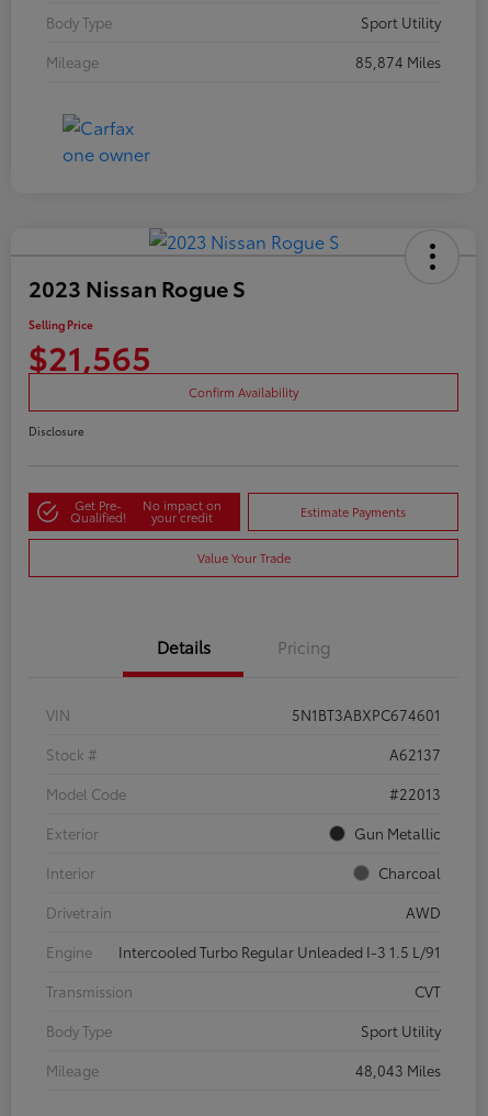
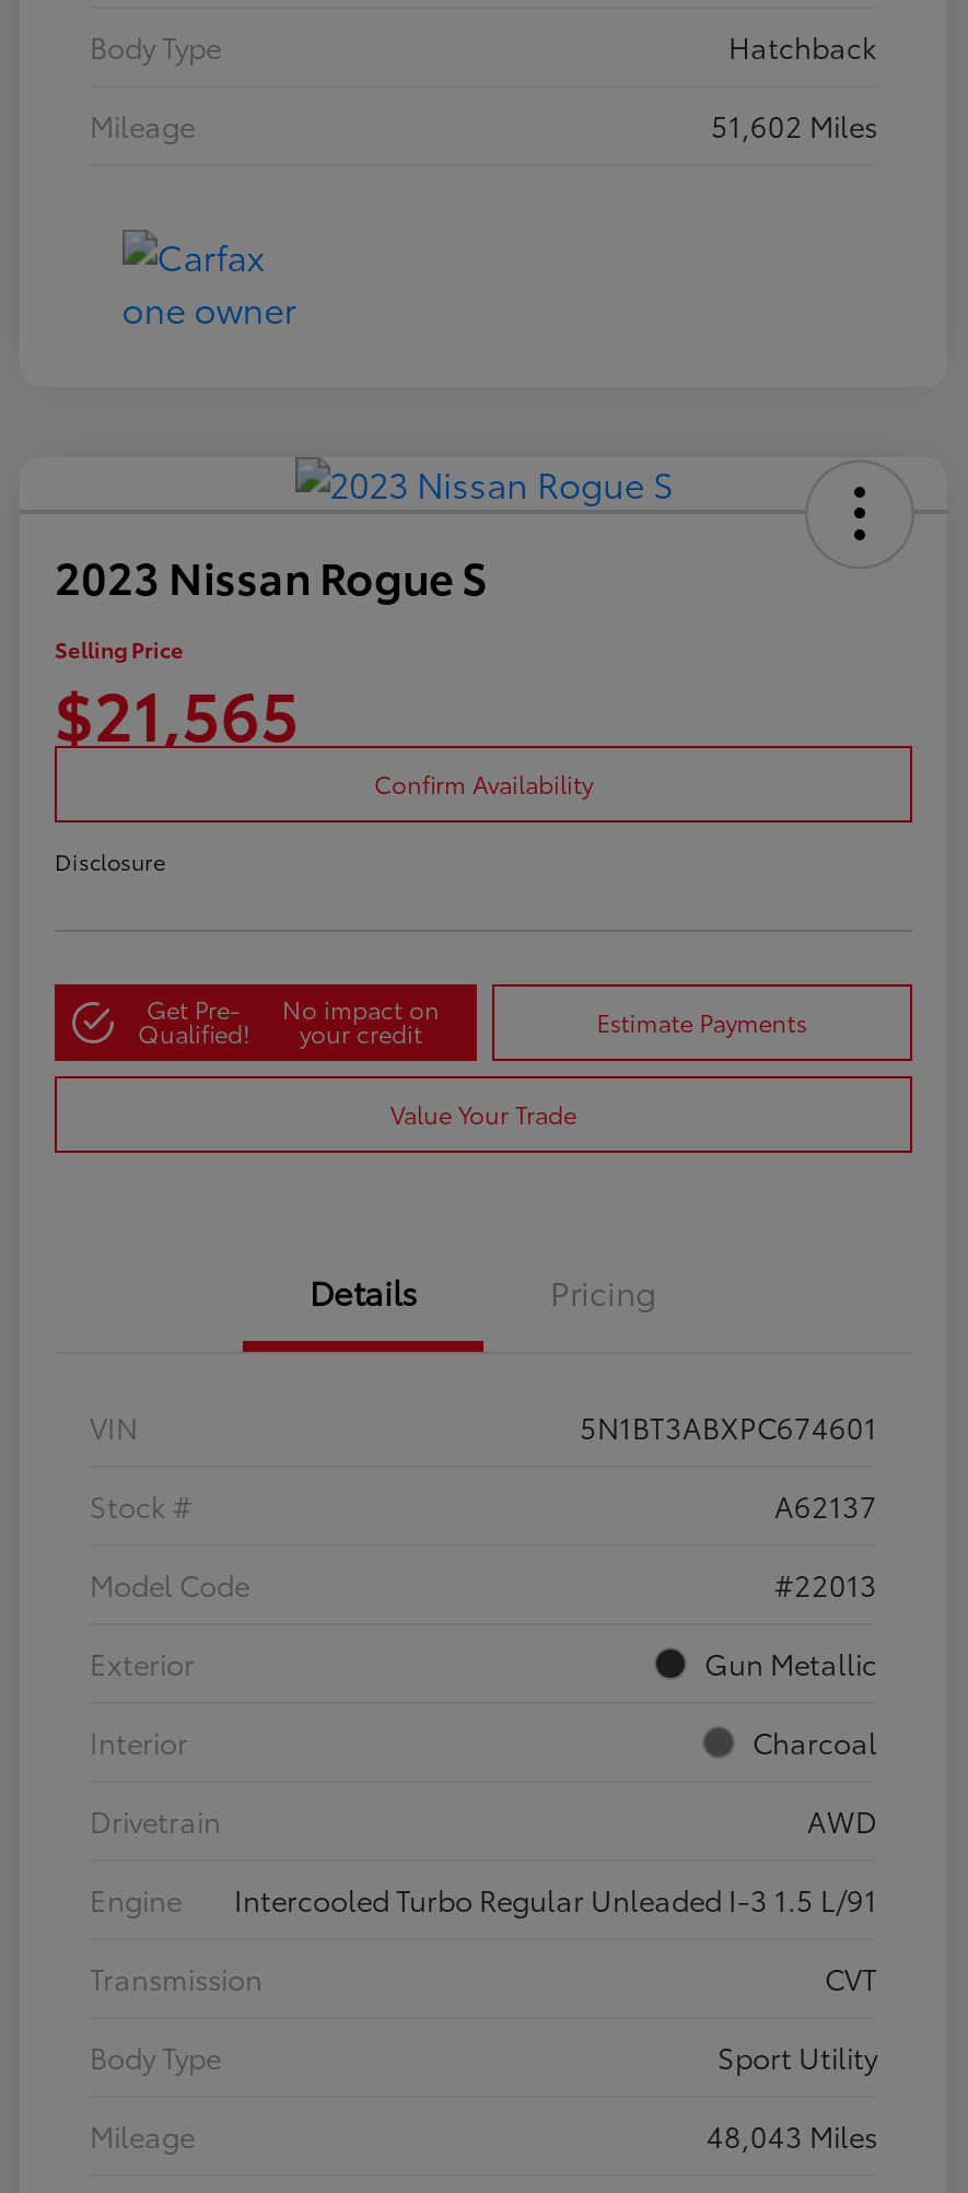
[361,12,441,32] Sport Utility -> [728,26,877,65] Hatchback
[355,51,441,71] 85,874 Miles -> [711,105,877,144] 51,602 Miles

